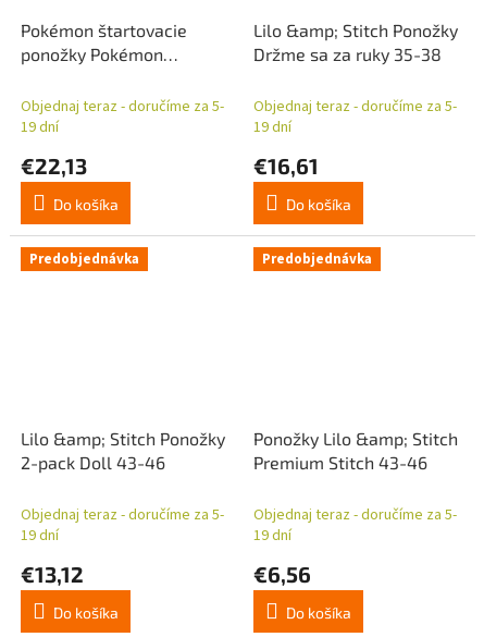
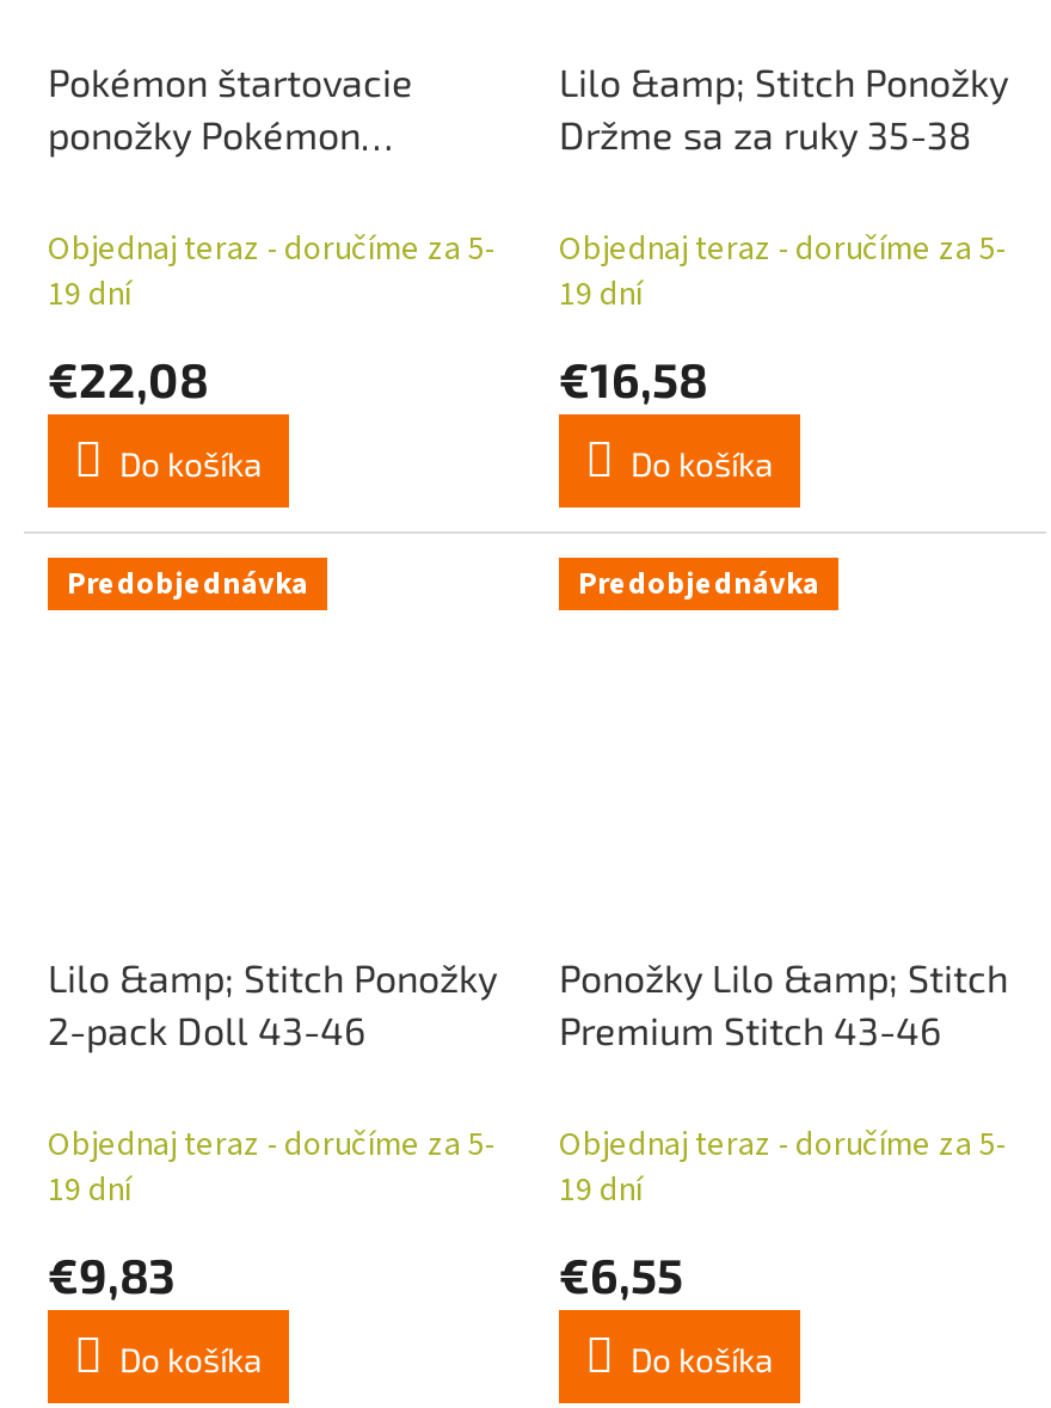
[21,153,87,179] €22,13 -> [48,351,208,408] €22,08
[253,153,319,179] €16,61 -> [559,351,707,408] €16,58
[21,561,84,587] €13,12 -> [48,1246,174,1303] €9,83
[253,561,311,587] €6,56 -> [559,1246,683,1303] €6,55

